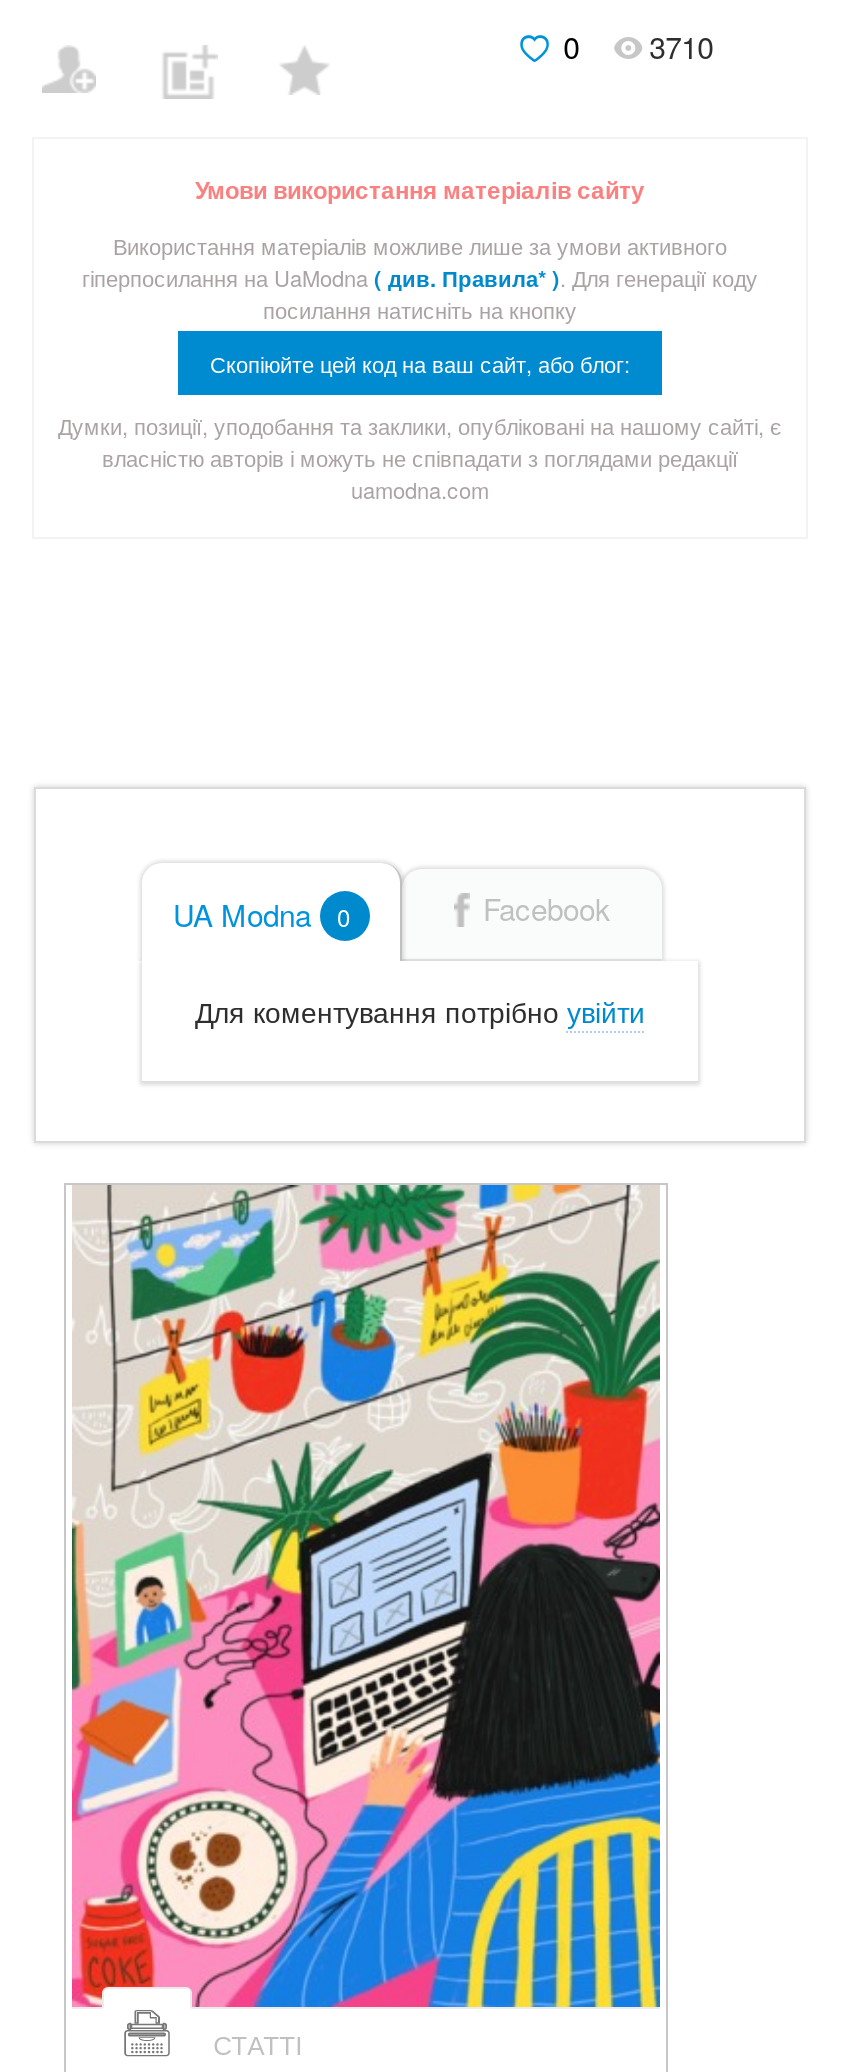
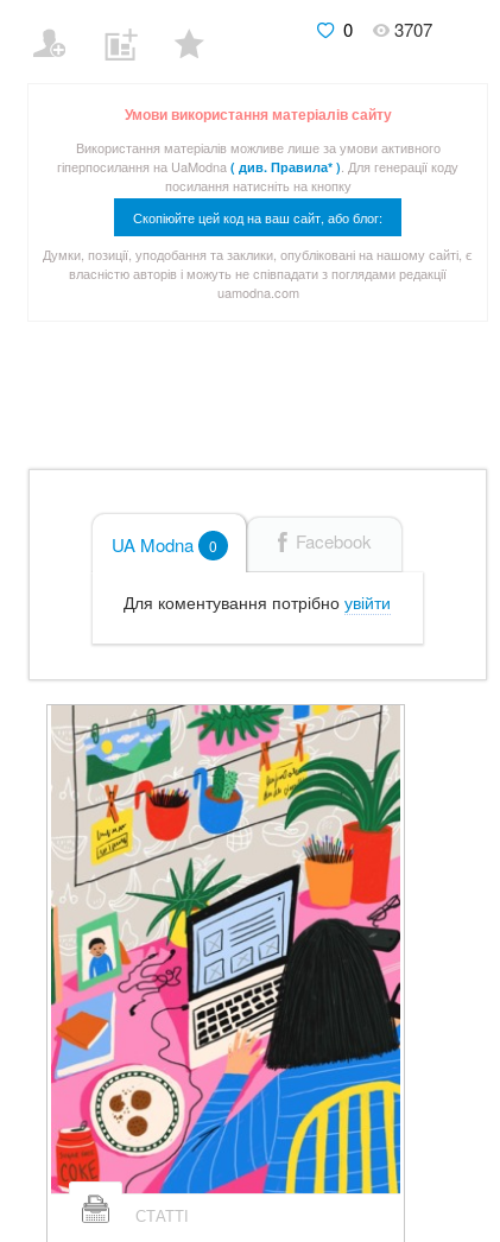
[563,25,713,67] 0 3710 -> [343,17,432,42] 0 3707

